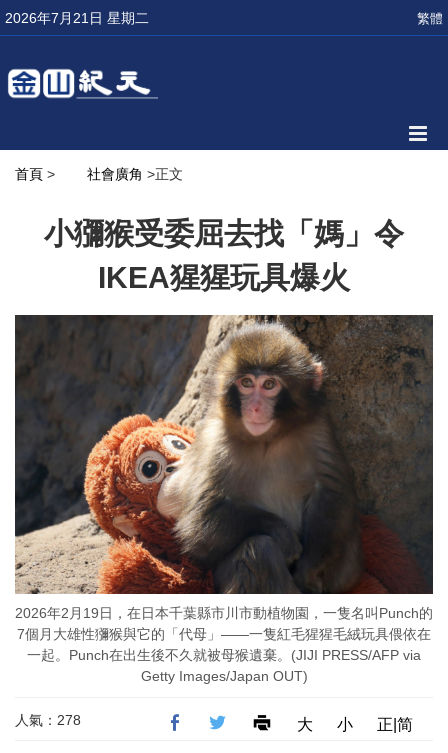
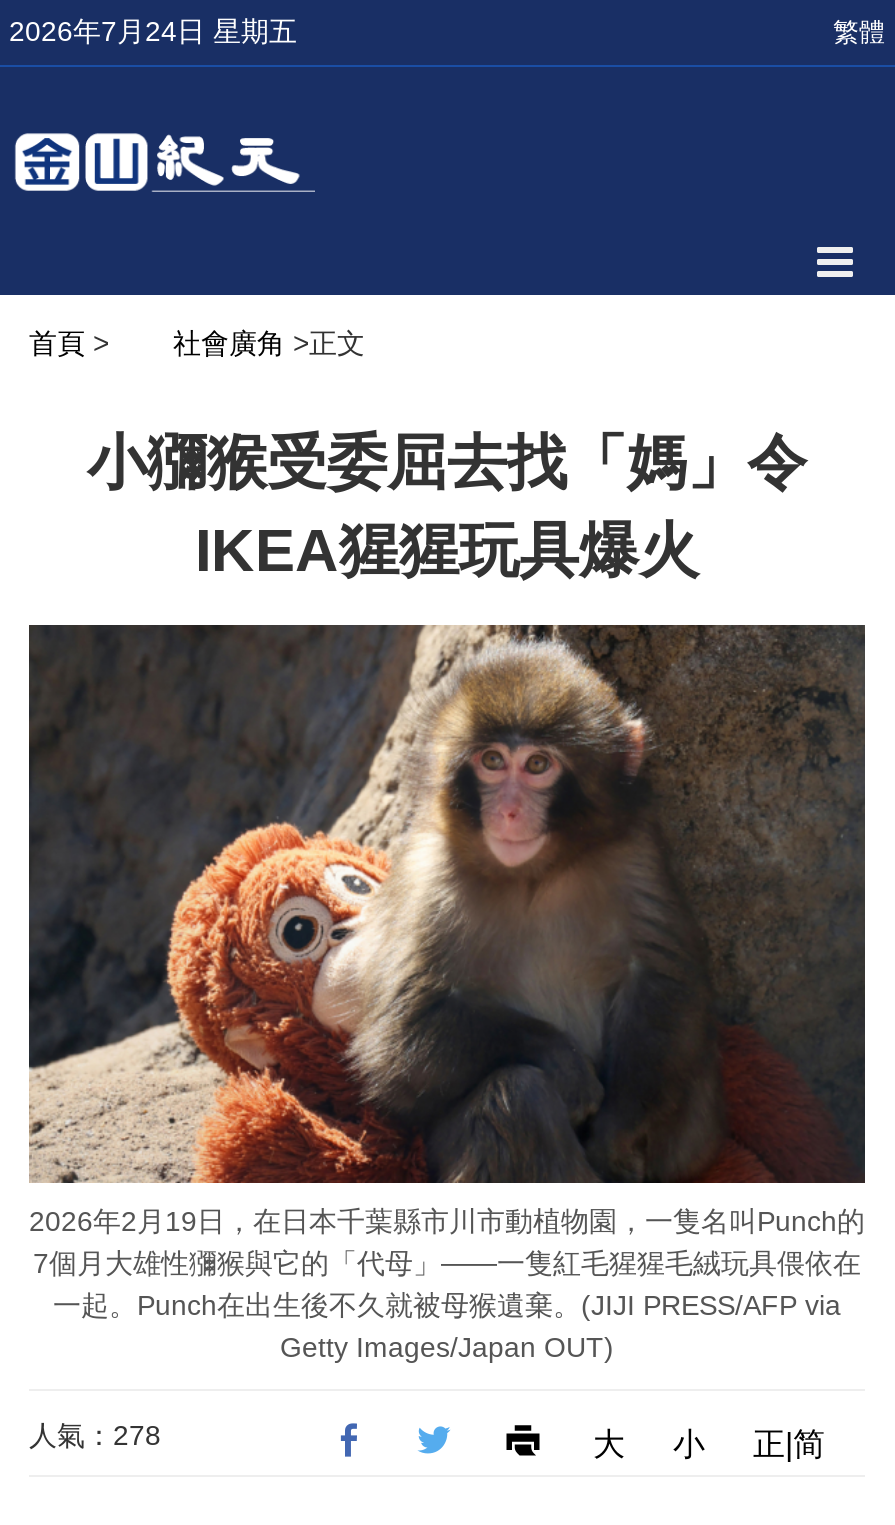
[5,10,149,26] 2026年7月21日 星期二 -> [9,15,297,47] 2026年7月24日 星期五

